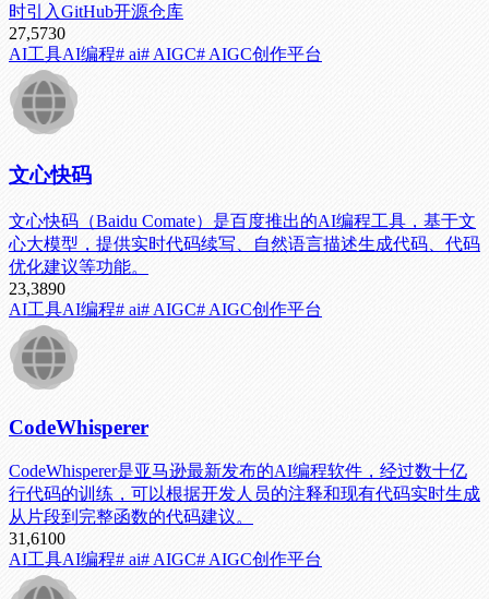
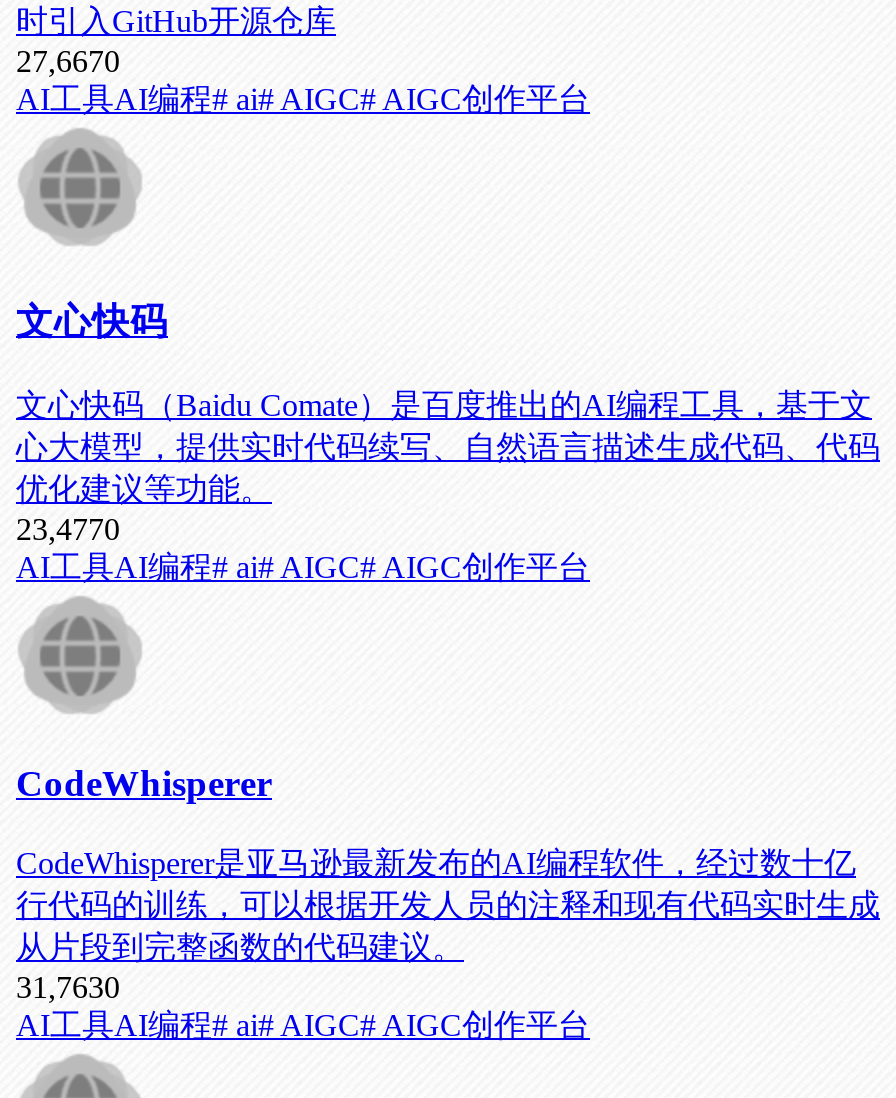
[9,24,65,43] 27,5730 -> [16,44,120,78] 27,6670
[9,279,65,297] 23,3890 -> [16,511,120,545] 23,4770
[9,529,65,548] 31,6100 -> [16,970,120,1004] 31,7630

